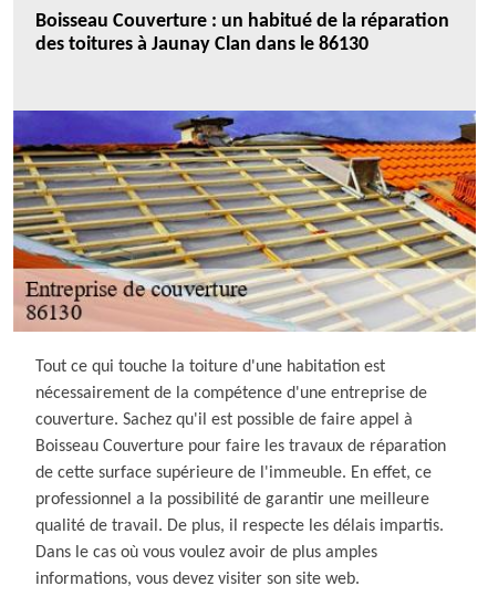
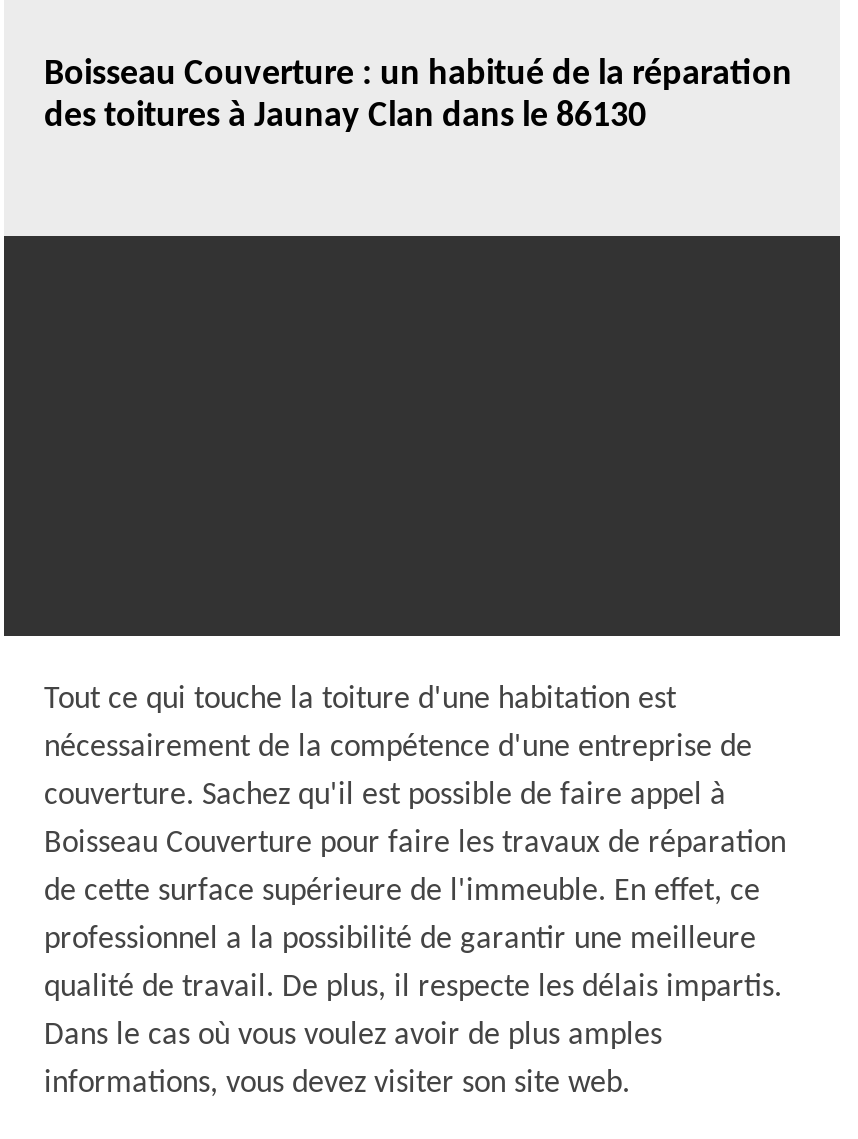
[12,109,477,332] [image] -> none

